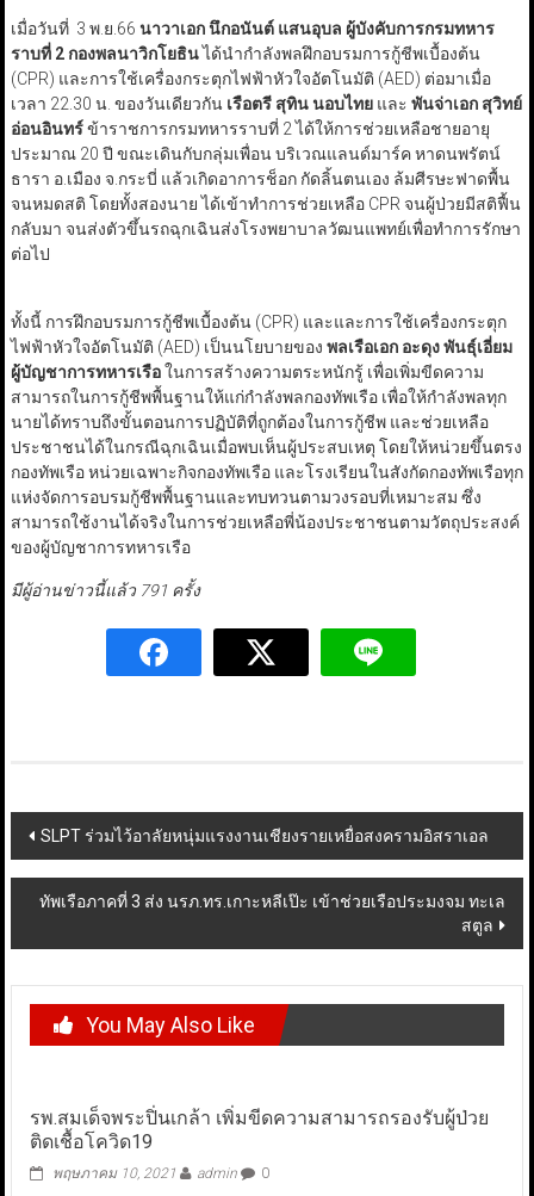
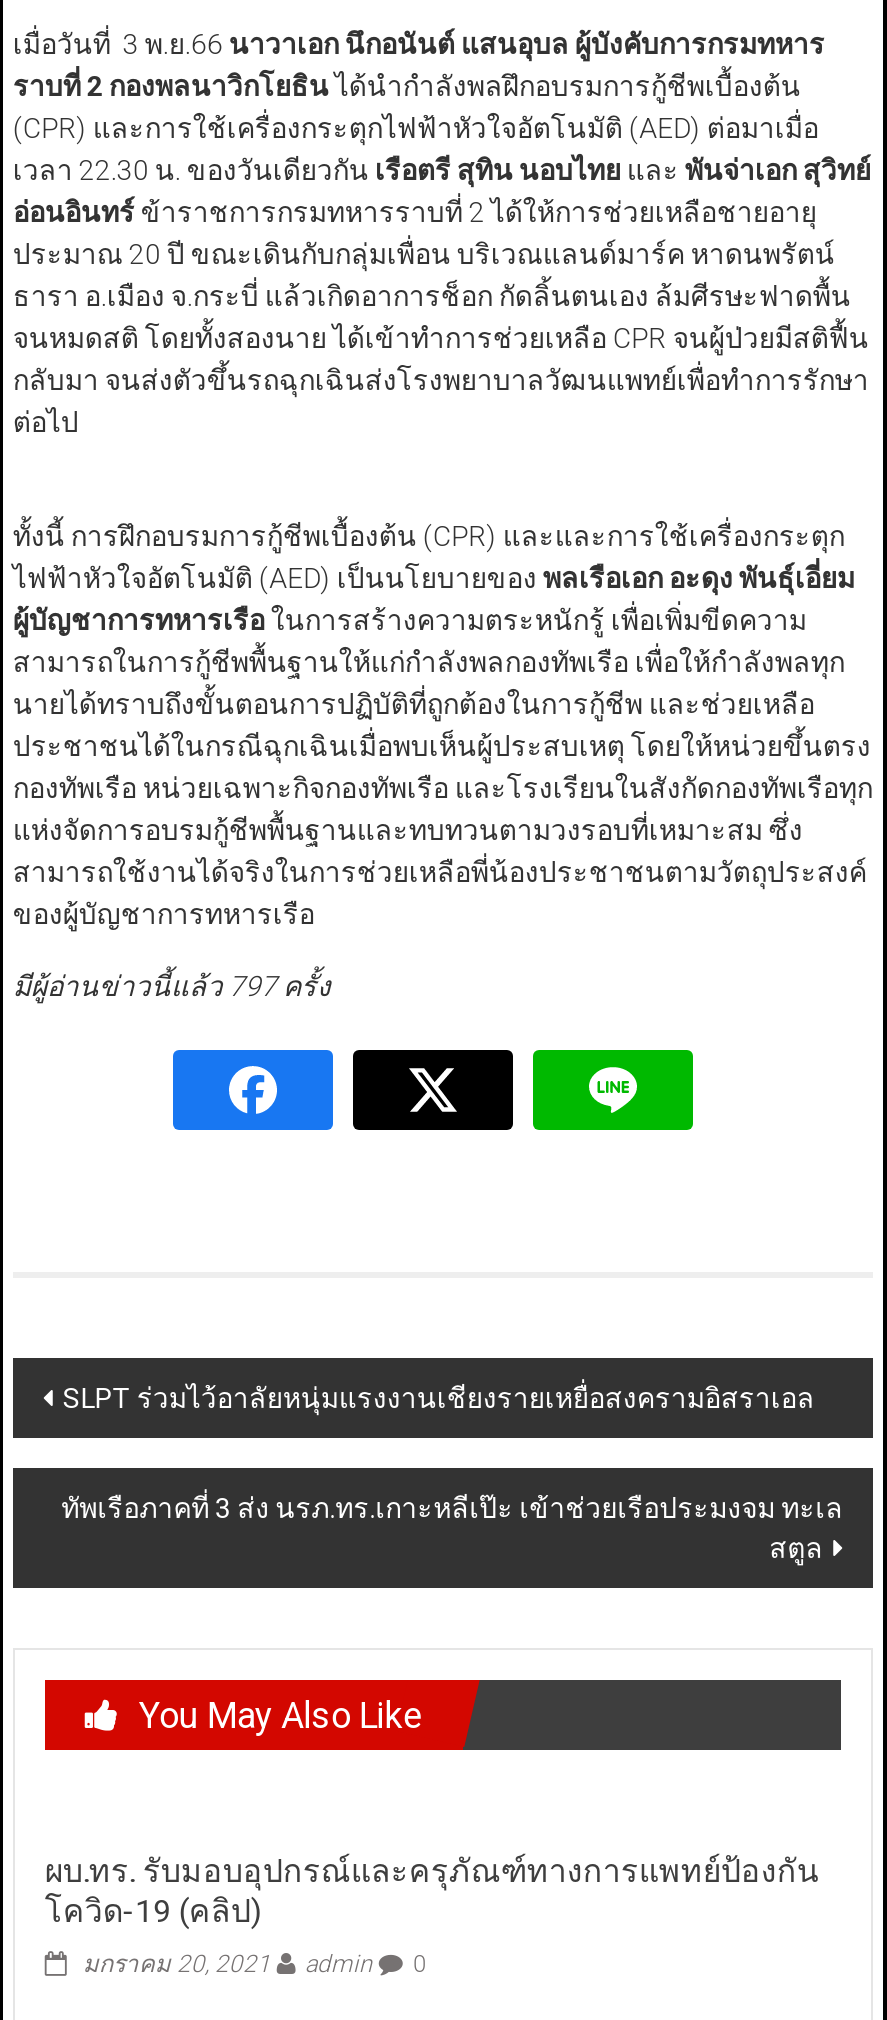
[11,581,200,600] มีผู้อ่านข่าวนี้แล้ว 791 ครั้ง -> [13,971,331,1003] มีผู้อ่านข่าวนี้แล้ว 797 ครั้ง
[30,1107,489,1153] รพ.สมเด็จพระปิ่นเกล้า เพิ่มขีดความสามารถรองรับผู้ป่วย | ติดเชื้อโควิด19 -> [45,1853,819,1931] ผบ.ทร. รับมอบอุปกรณ์และครุภัณฑ์ทางการแพทย์ป้องกัน | โควิด-19 (คลิป)
[52,1165,176,1182] พฤษภาคม 10, 2021 -> [83,1951,271,1979] มกราคม 20, 2021

